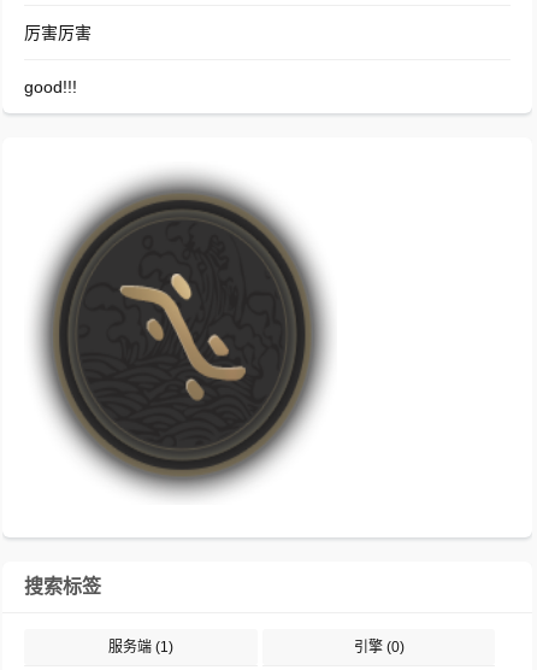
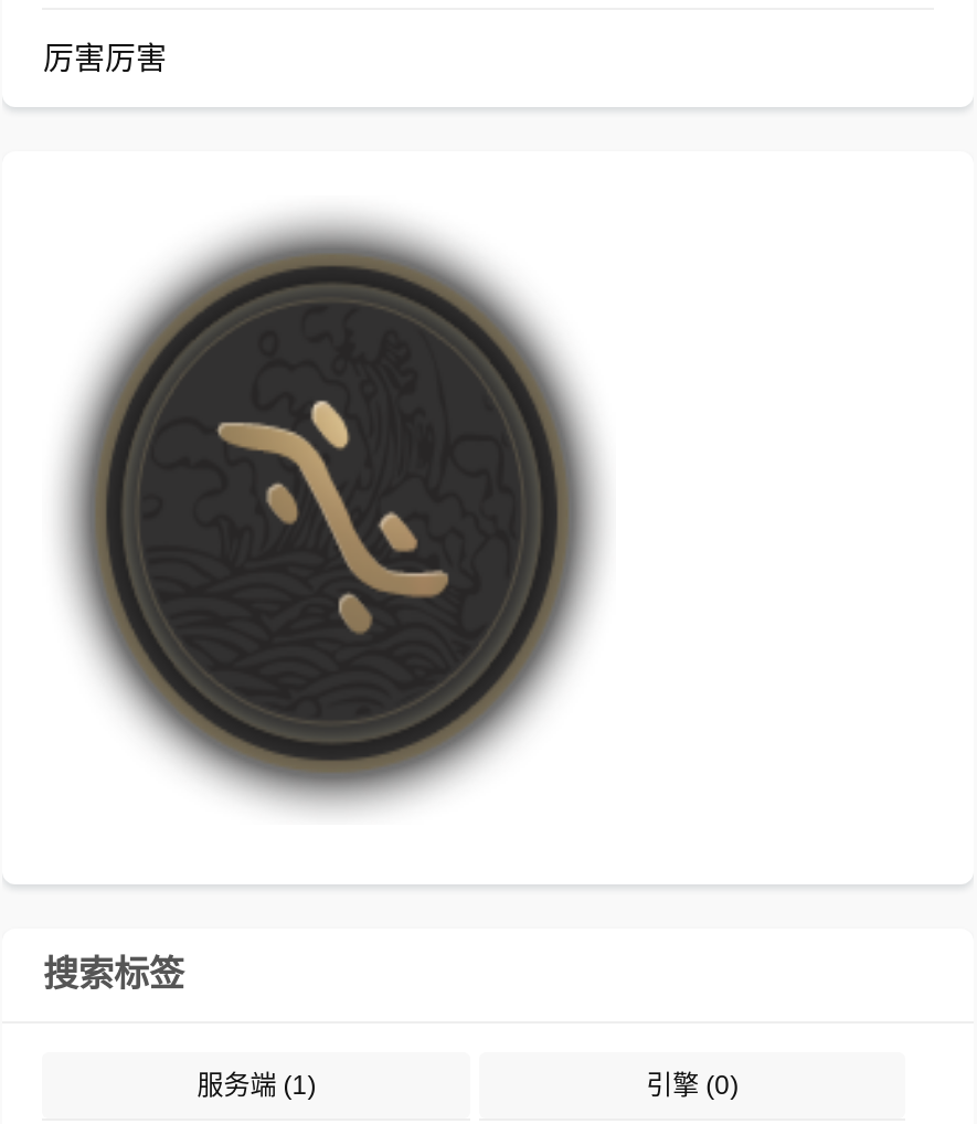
[25,77,78,96] good!!! -> none

